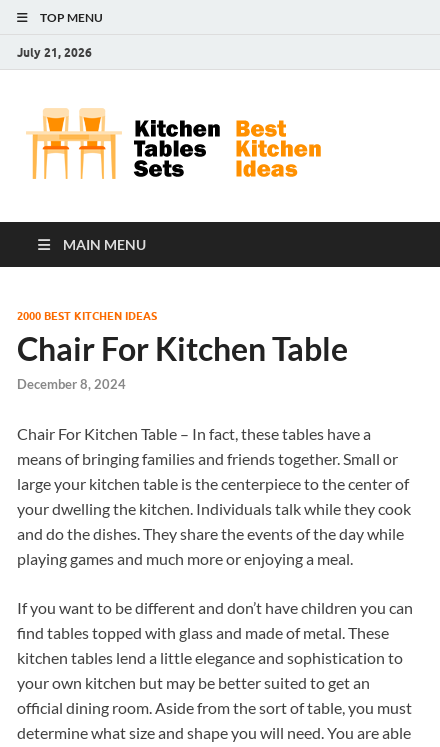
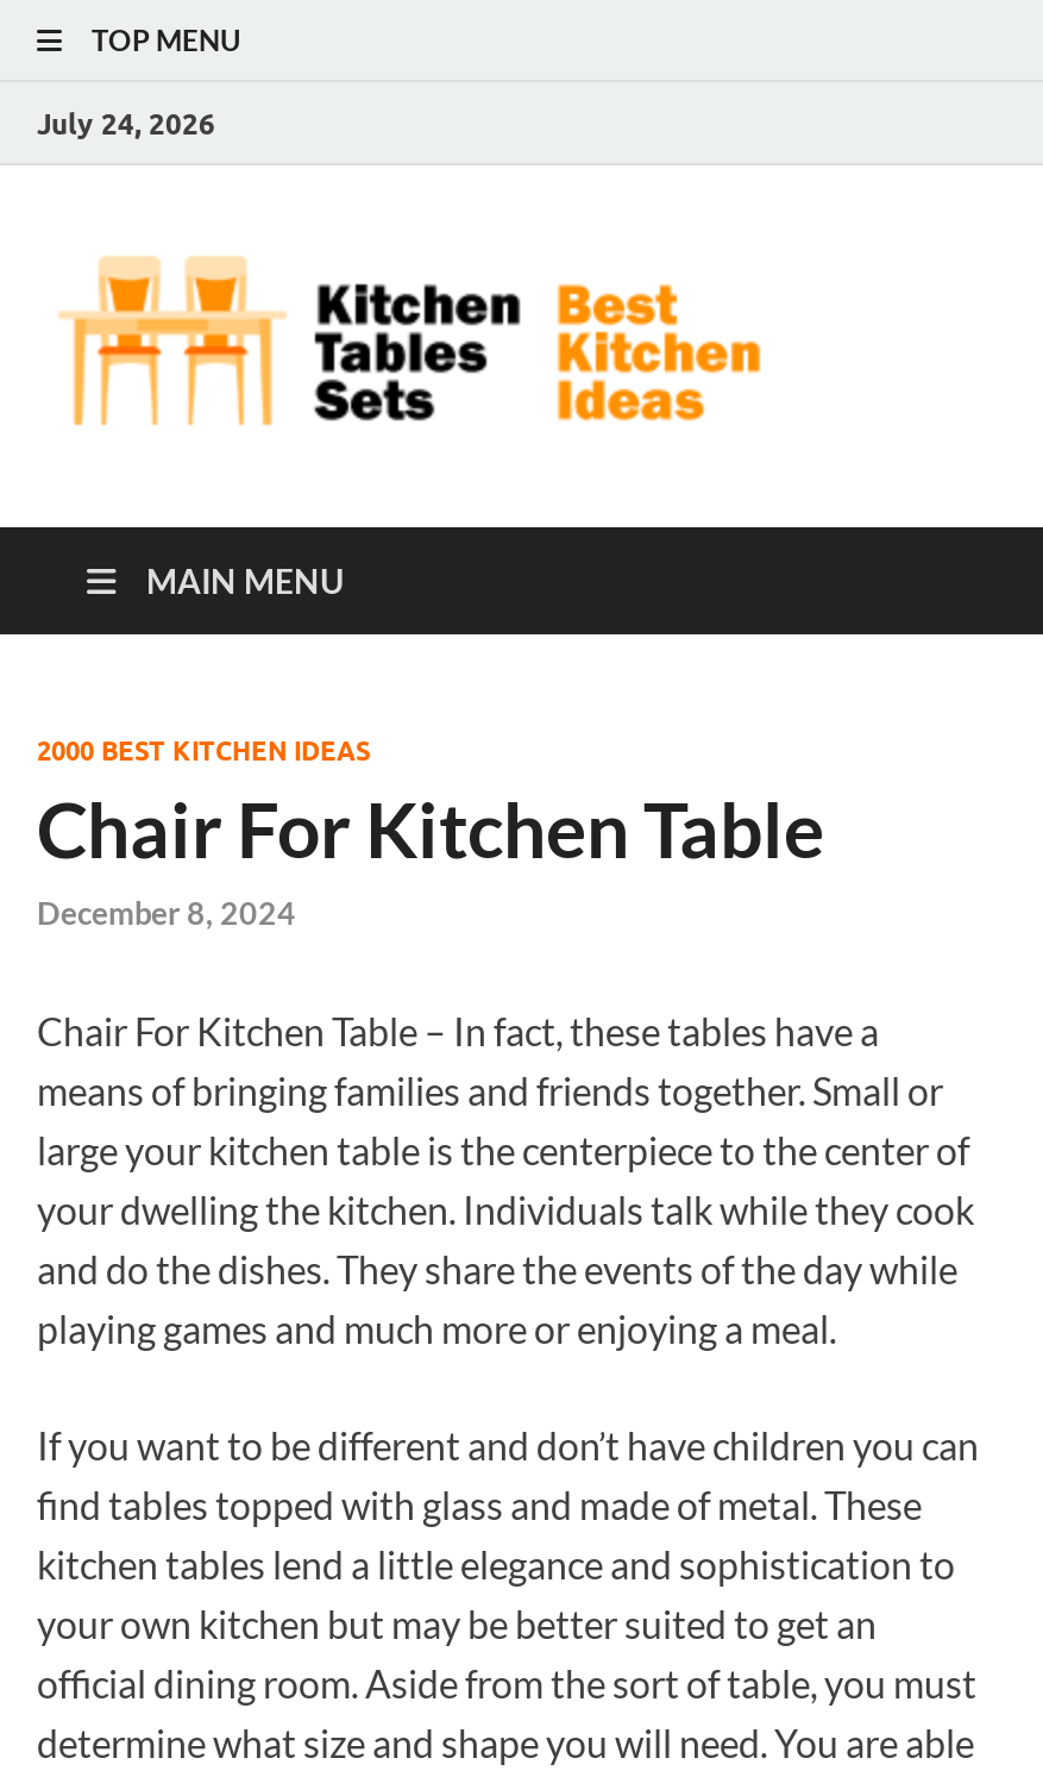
[17,44,92,59] July 21, 2026 -> [37,105,215,140] July 24, 2026

